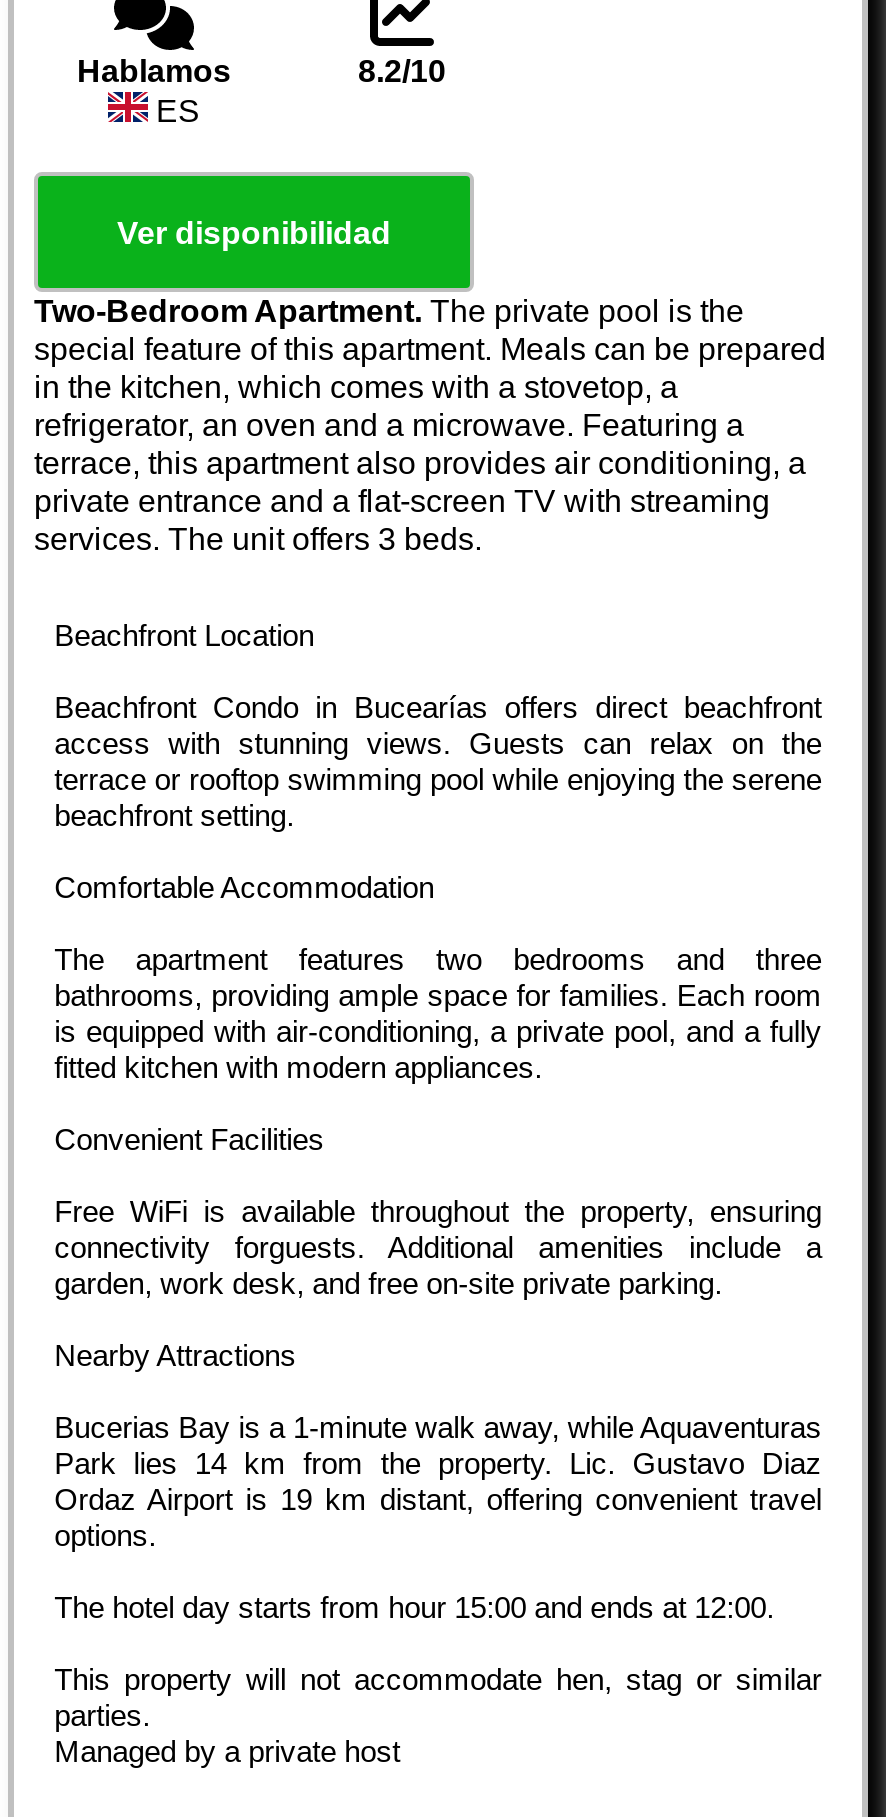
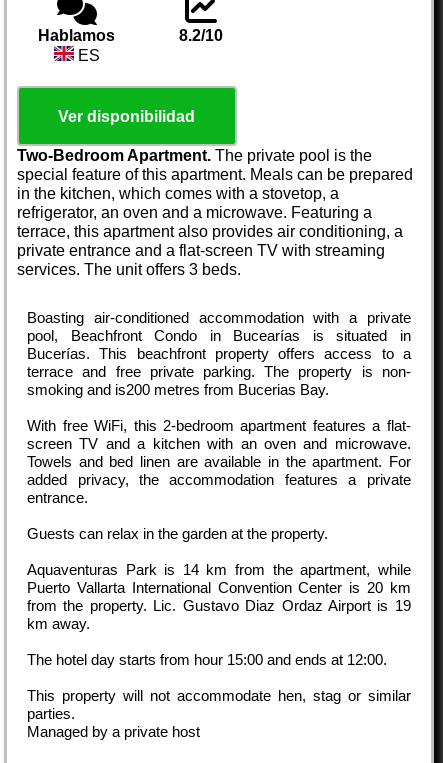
[54,618,822,1552] Beachfront Location | Beachfront Condo in Bucearías offers direct beachfront | access with stunning views. Guests can relax on the | terrace or rooftop swimming pool while enjoying the serene | beachfront setting. | Comfortable Accommodation | The apartment features two bedrooms and three | bathrooms, providing ample space for families. Each room | is equipped with air-conditioning, a private pool, and a fully | fitted kitchen with modern appliances. | Convenient Facilities | Free WiFi is available throughout the property, ensuring | connectivity forguests. Additional amenities include a | garden, work desk, and free on-site private parking. | Nearby Attractions | Bucerias Bay is a 1-minute walk away, while Aquaventuras | Park lies 14 km from the property. Lic. Gustavo Diaz | Ordaz Airport is 19 km distant, offering convenient travel | options. -> [27,309,411,632] Boasting air-conditioned accommodation with a private | pool, Beachfront Condo in Bucearías is situated in | Bucerías. This beachfront property offers access to a | terrace and free private parking. The property is non- | smoking and is200 metres from Bucerias Bay. | With free WiFi, this 2-bedroom apartment features a flat- | screen TV and a kitchen with an oven and microwave. | Towels and bed linen are available in the apartment. For | added privacy, the accommodation features a private | entrance. | Guests can relax in the garden at the property. | Aquaventuras Park is 14 km from the apartment, while | Puerto Vallarta International Convention Center is 20 km | from the property. Lic. Gustavo Diaz Ordaz Airport is 19 | km away.

